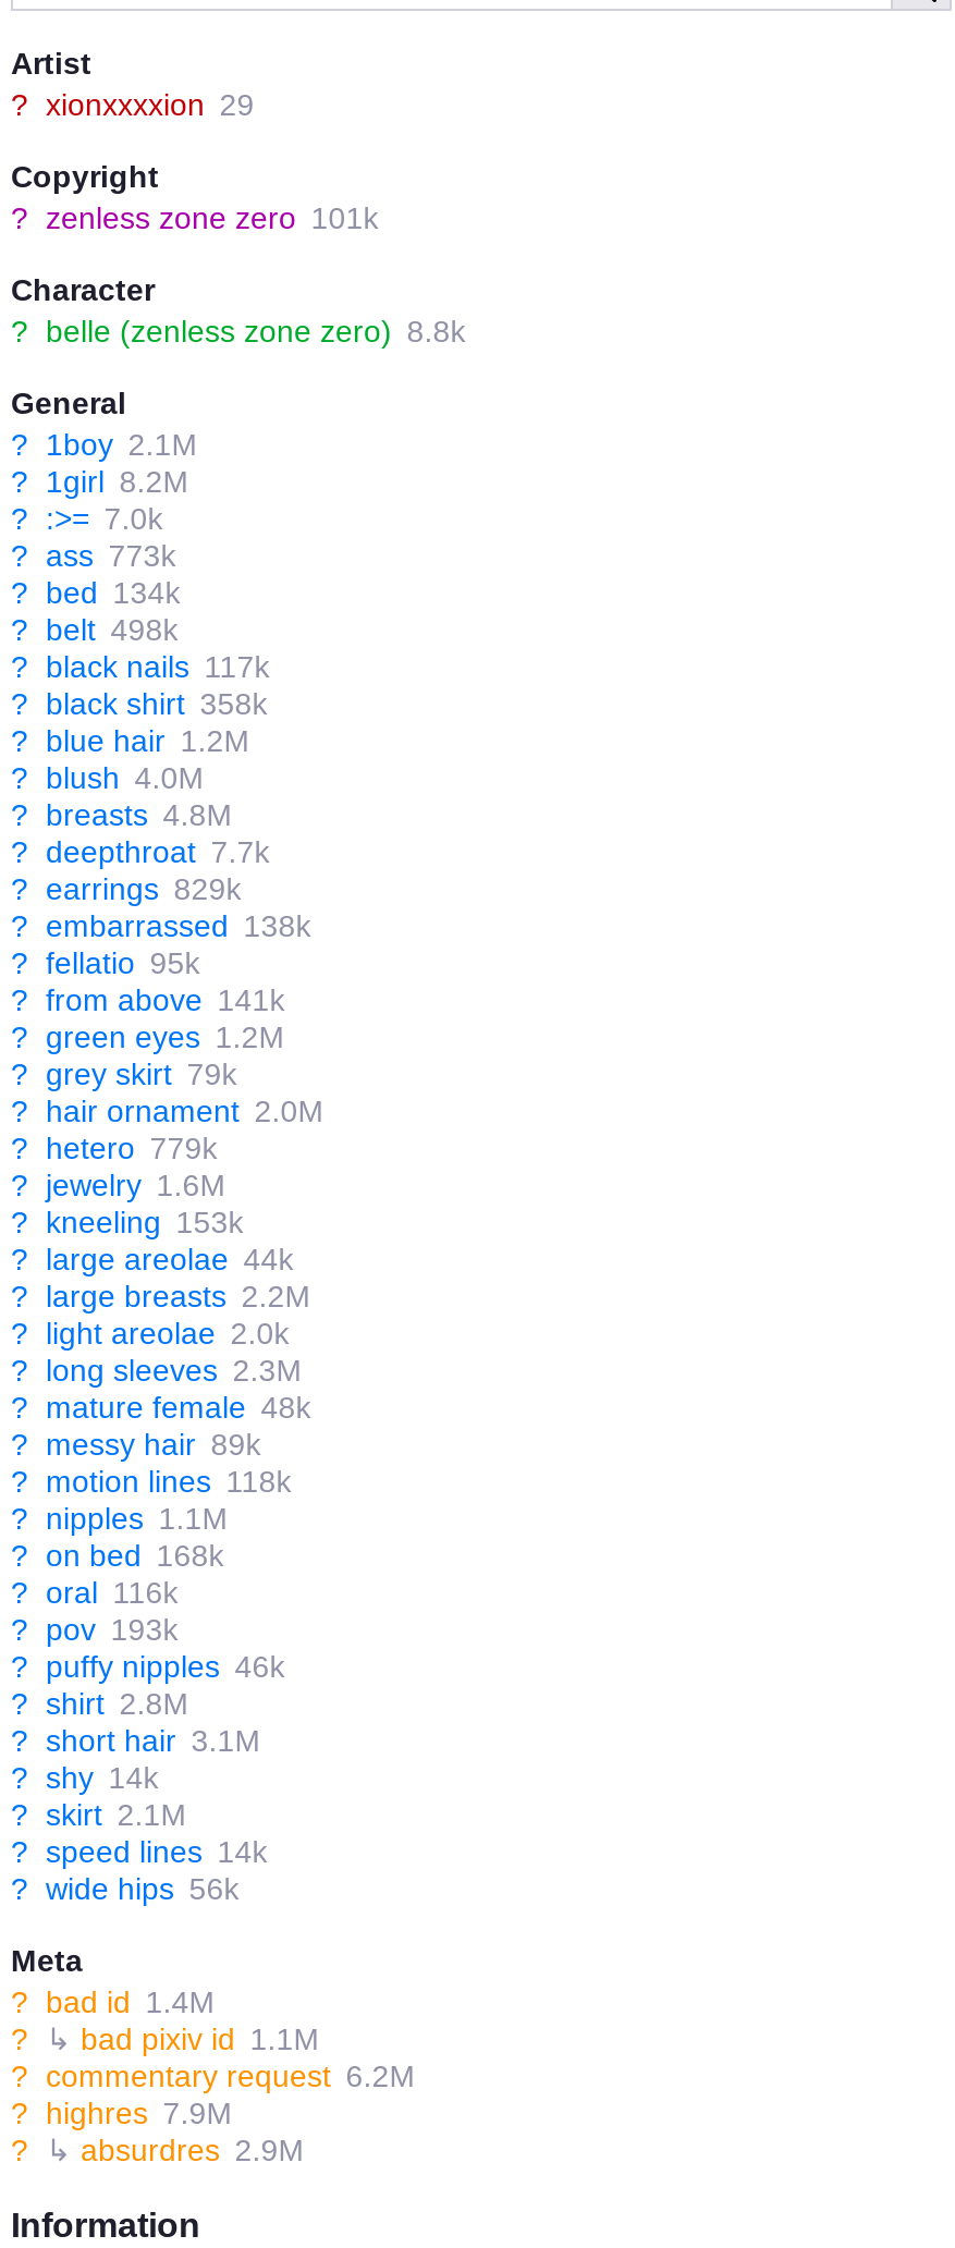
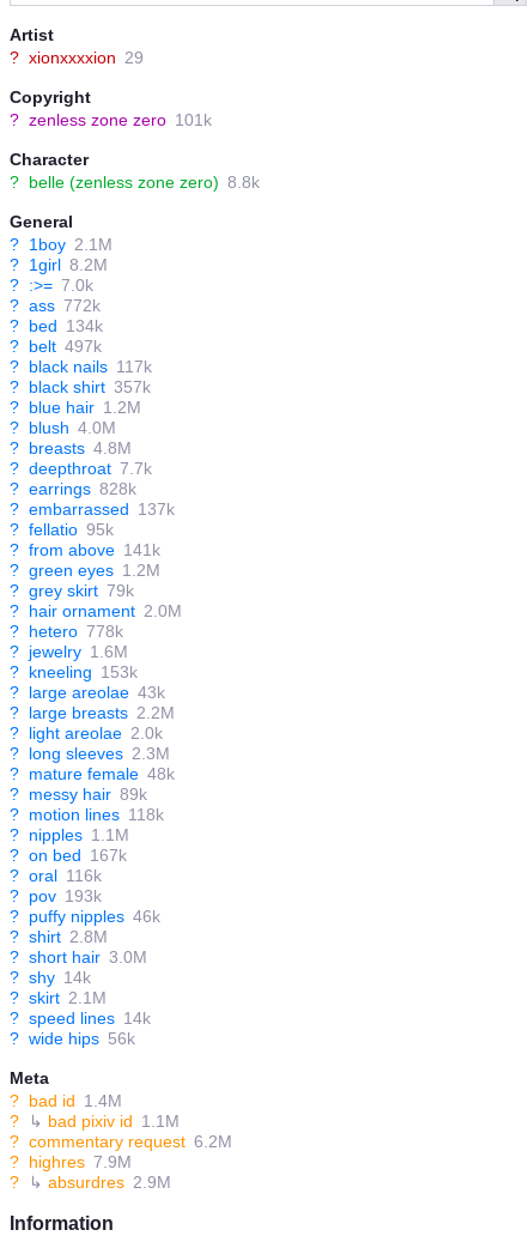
[11,538,176,573] ? ass 773k -> [10,296,100,315] ? ass 772k
[11,613,178,647] ? belt 498k -> [10,337,101,356] ? belt 497k
[11,687,267,721] ? black shirt 358k -> [10,378,151,397] ? black shirt 357k
[11,872,241,907] ? earrings 829k -> [10,479,136,498] ? earrings 828k
[11,909,311,944] ? embarrassed 138k -> [10,500,174,519] ? embarrassed 137k
[11,1131,217,1166] ? hetero 779k -> [10,622,123,641] ? hetero 778k
[11,1242,294,1277] ? large areolae 44k -> [10,683,165,702] ? large areolae 43k
[11,1538,224,1573] ? on bed 168k -> [10,846,127,865] ? on bed 167k
[11,1723,261,1758] ? short hair 3.1M -> [10,948,147,967] ? short hair 3.0M

